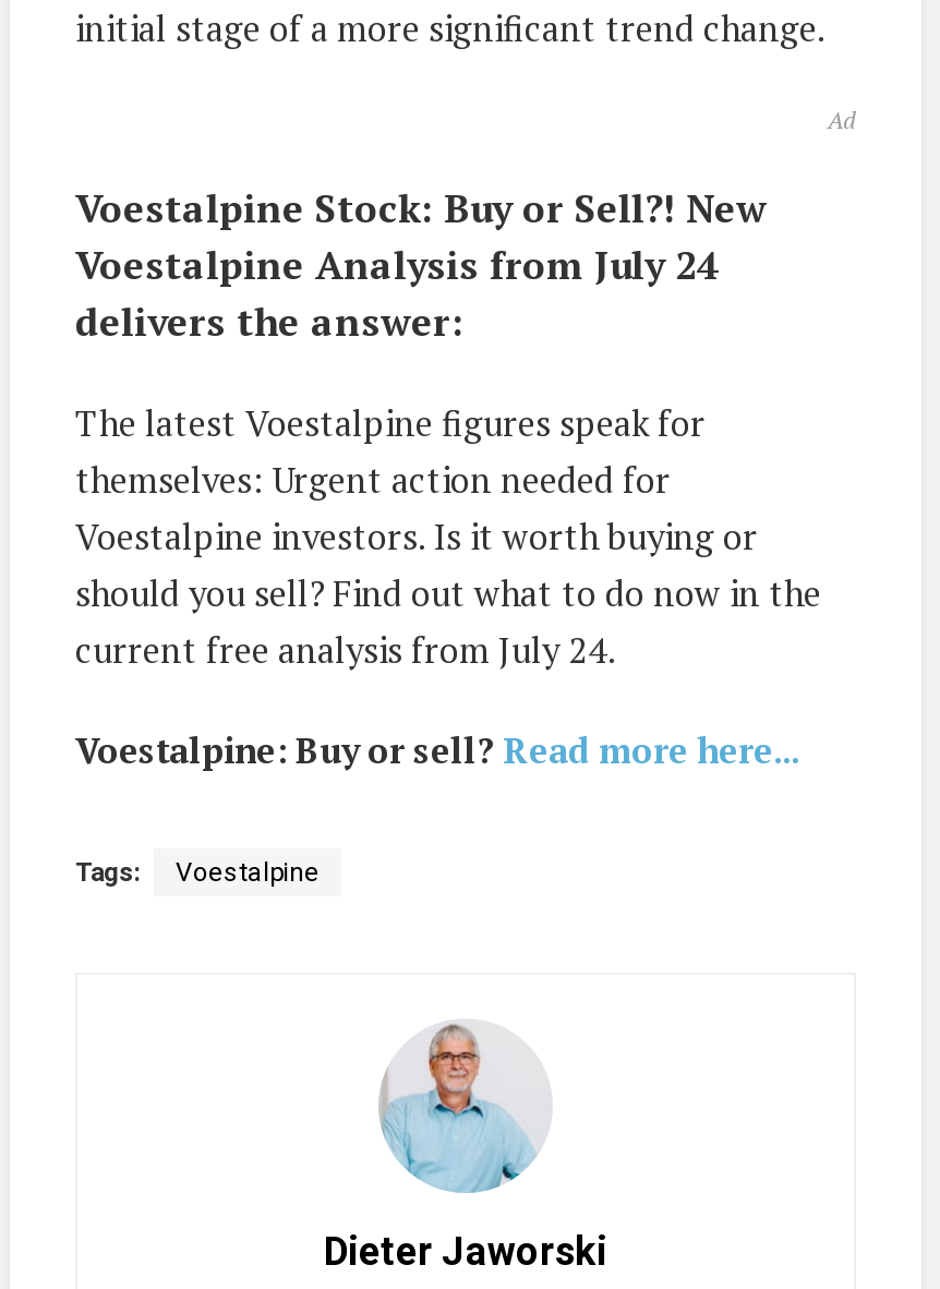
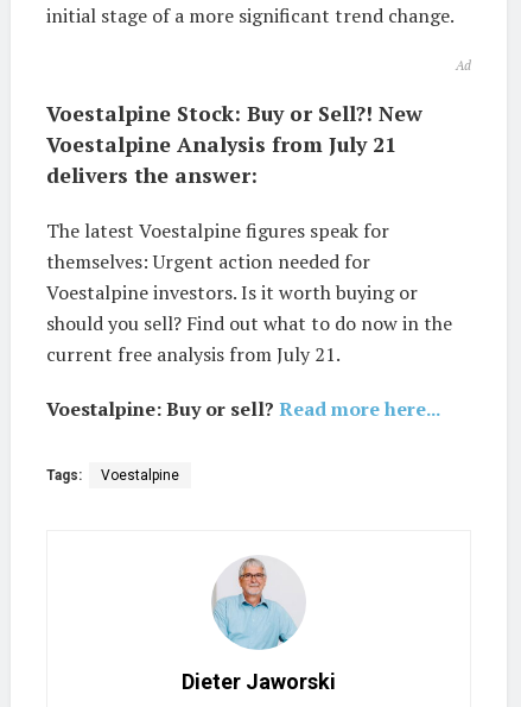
[75,241,719,291] Voestalpine Analysis from July 24 -> [46,131,396,159] Voestalpine Analysis from July 21
[75,627,616,675] current free analysis from July 24. -> [46,341,341,368] current free analysis from July 21.

